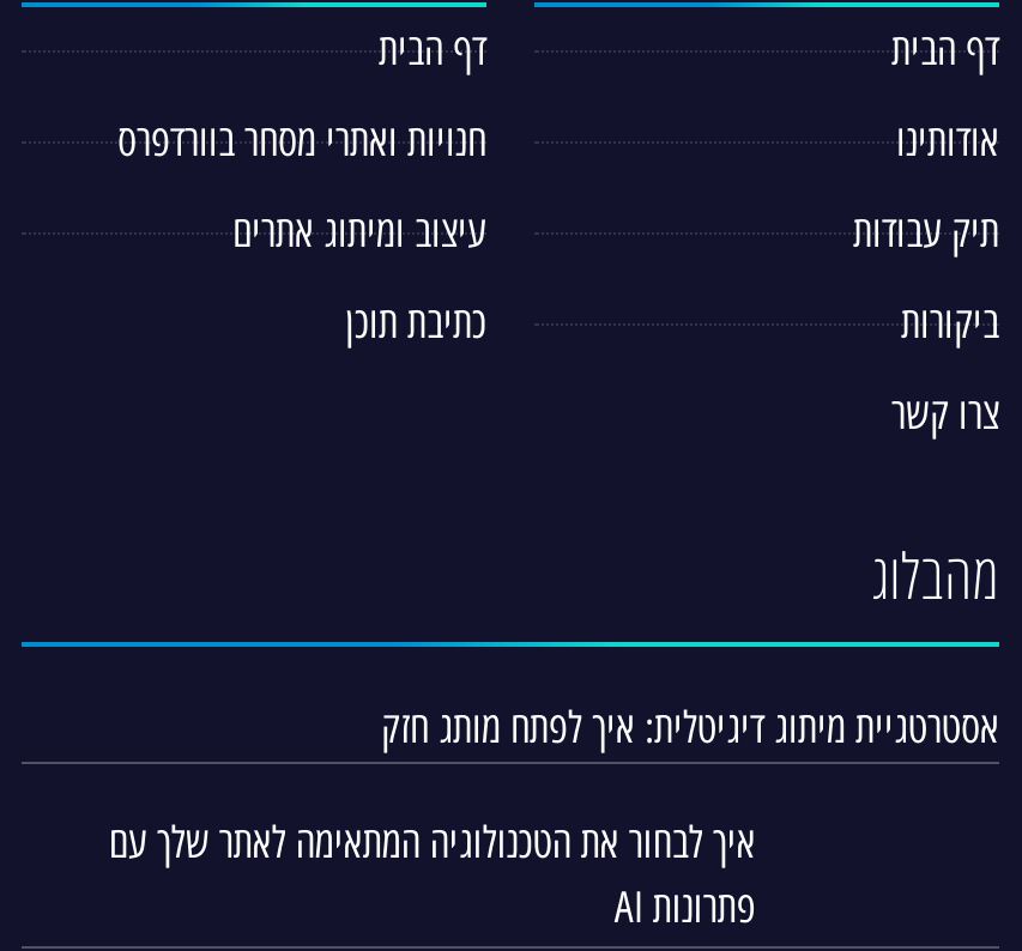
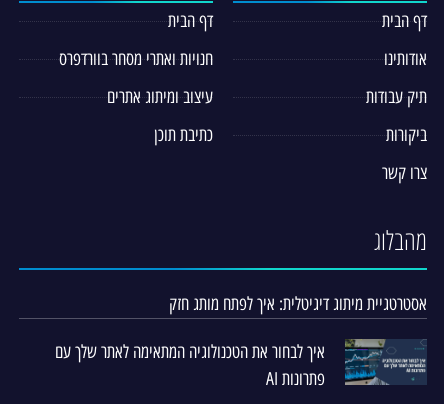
none -> [344,338,427,386] [image]

